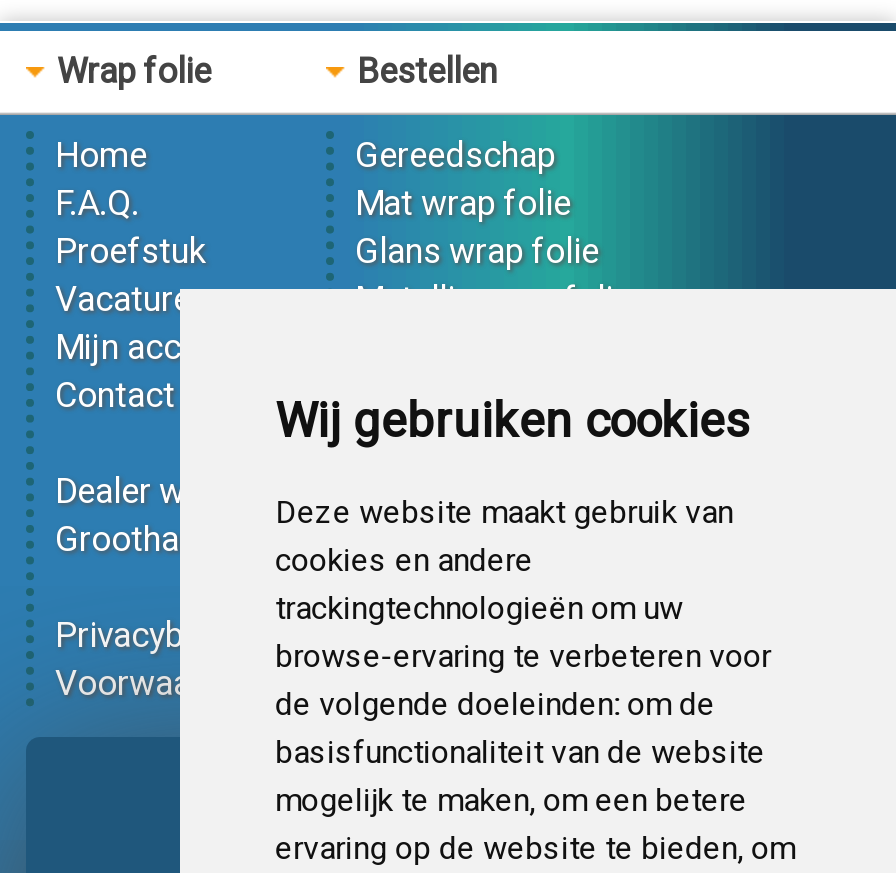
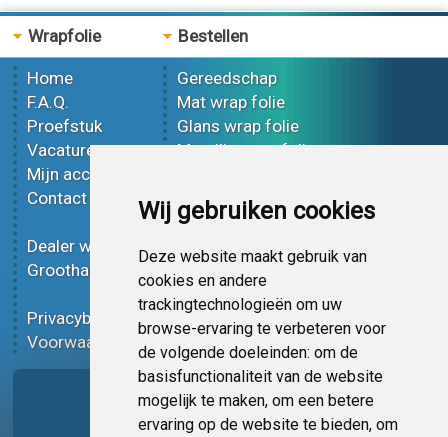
[49,51,211,91] Wrap folie -> [24,26,101,46] Wrapfolie

